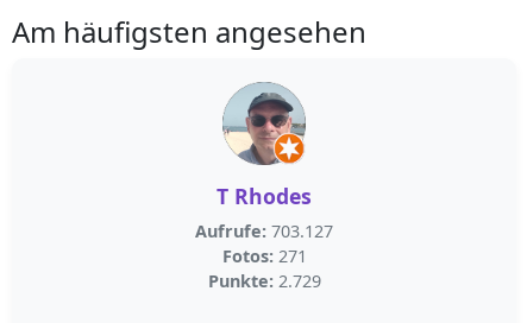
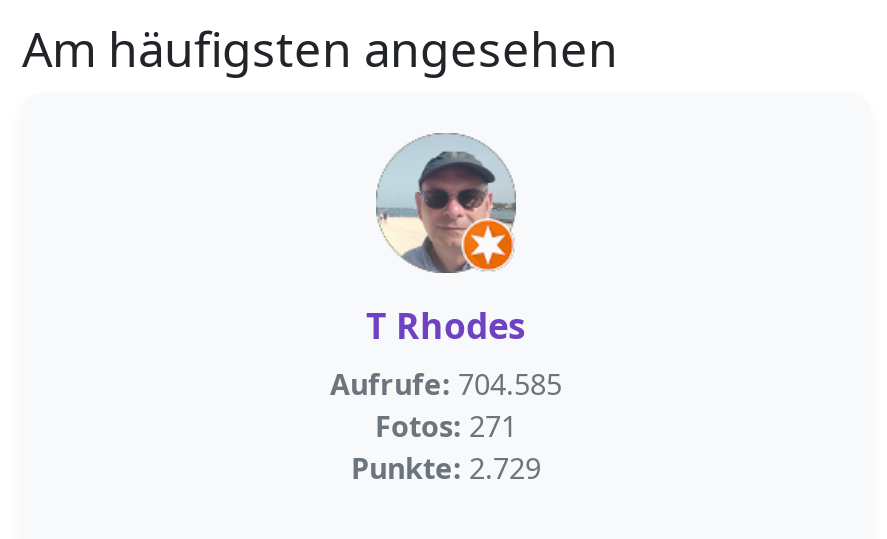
[195,220,333,242] Aufrufe: 703.127 -> [330,365,562,403] Aufrufe: 704.585

